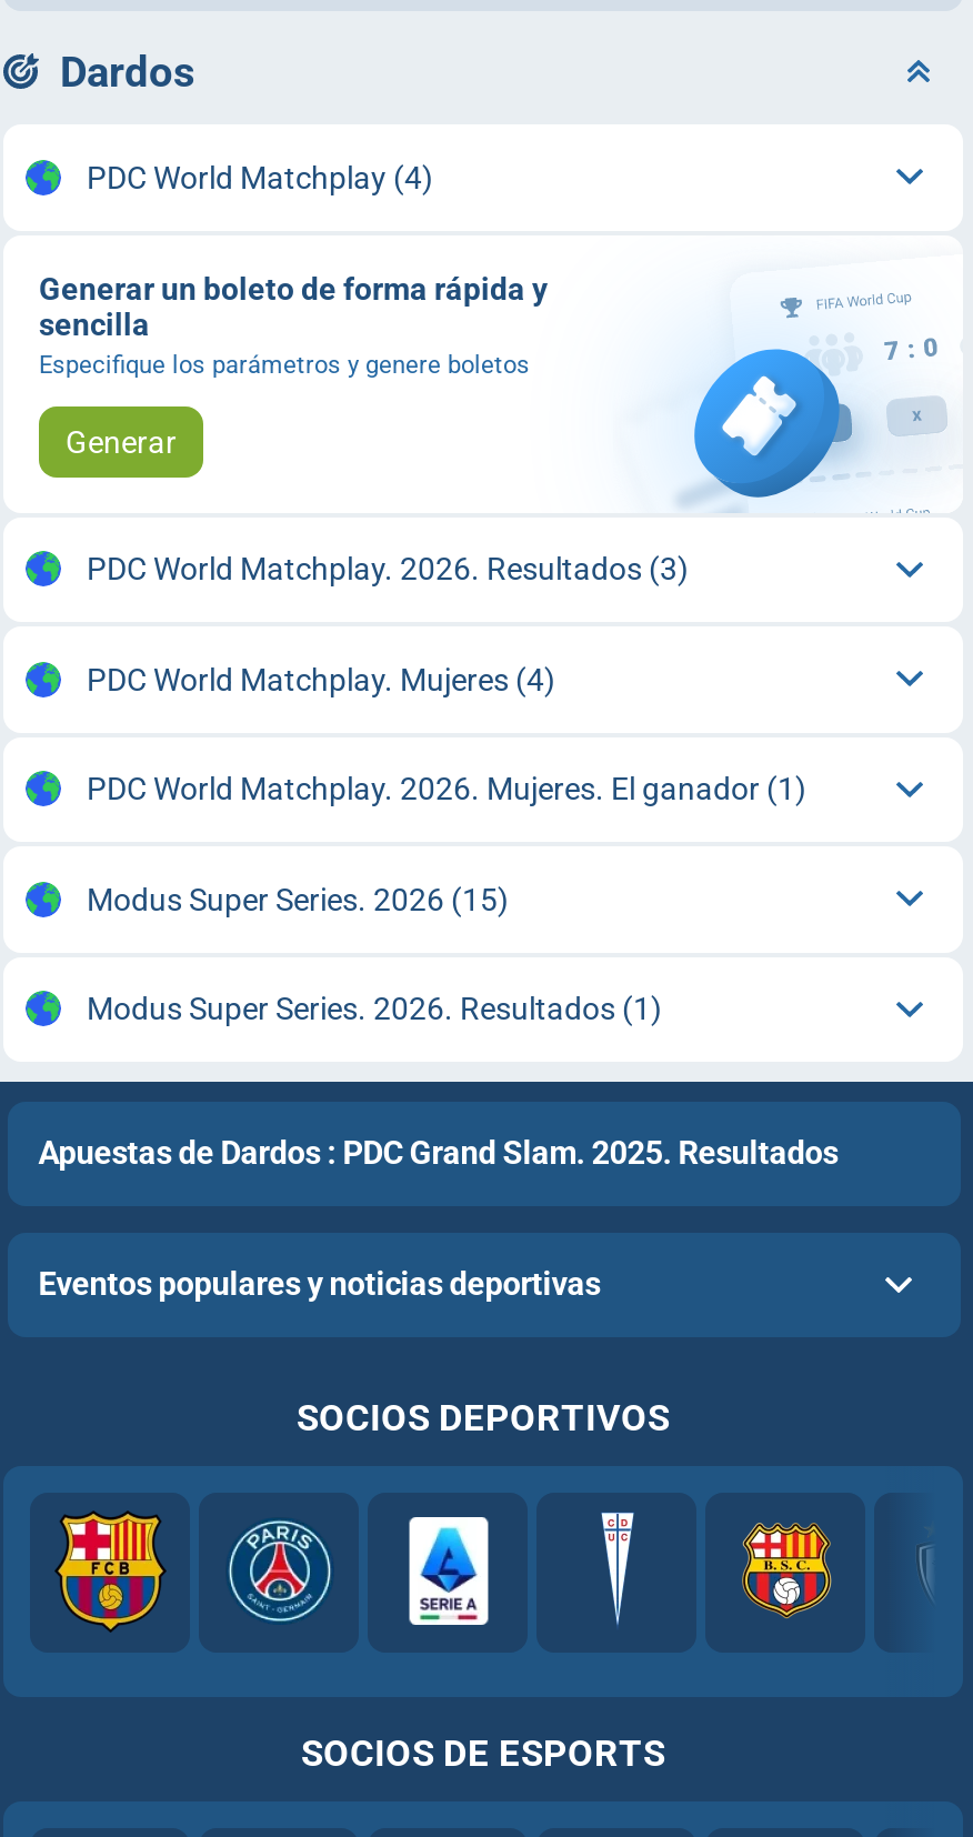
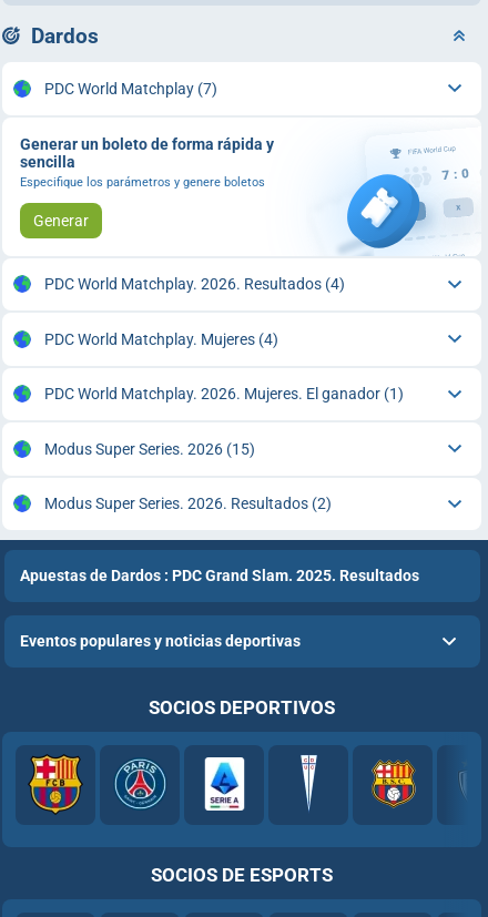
[87,159,433,195] PDC World Matchplay (4) -> [44,80,217,97] PDC World Matchplay (7)
[87,551,689,587] PDC World Matchplay. 2026. Resultados (3) -> [44,275,344,293] PDC World Matchplay. 2026. Resultados (4)
[87,991,662,1027] Modus Super Series. 2026. Resultados (1) -> [44,495,331,512] Modus Super Series. 2026. Resultados (2)

